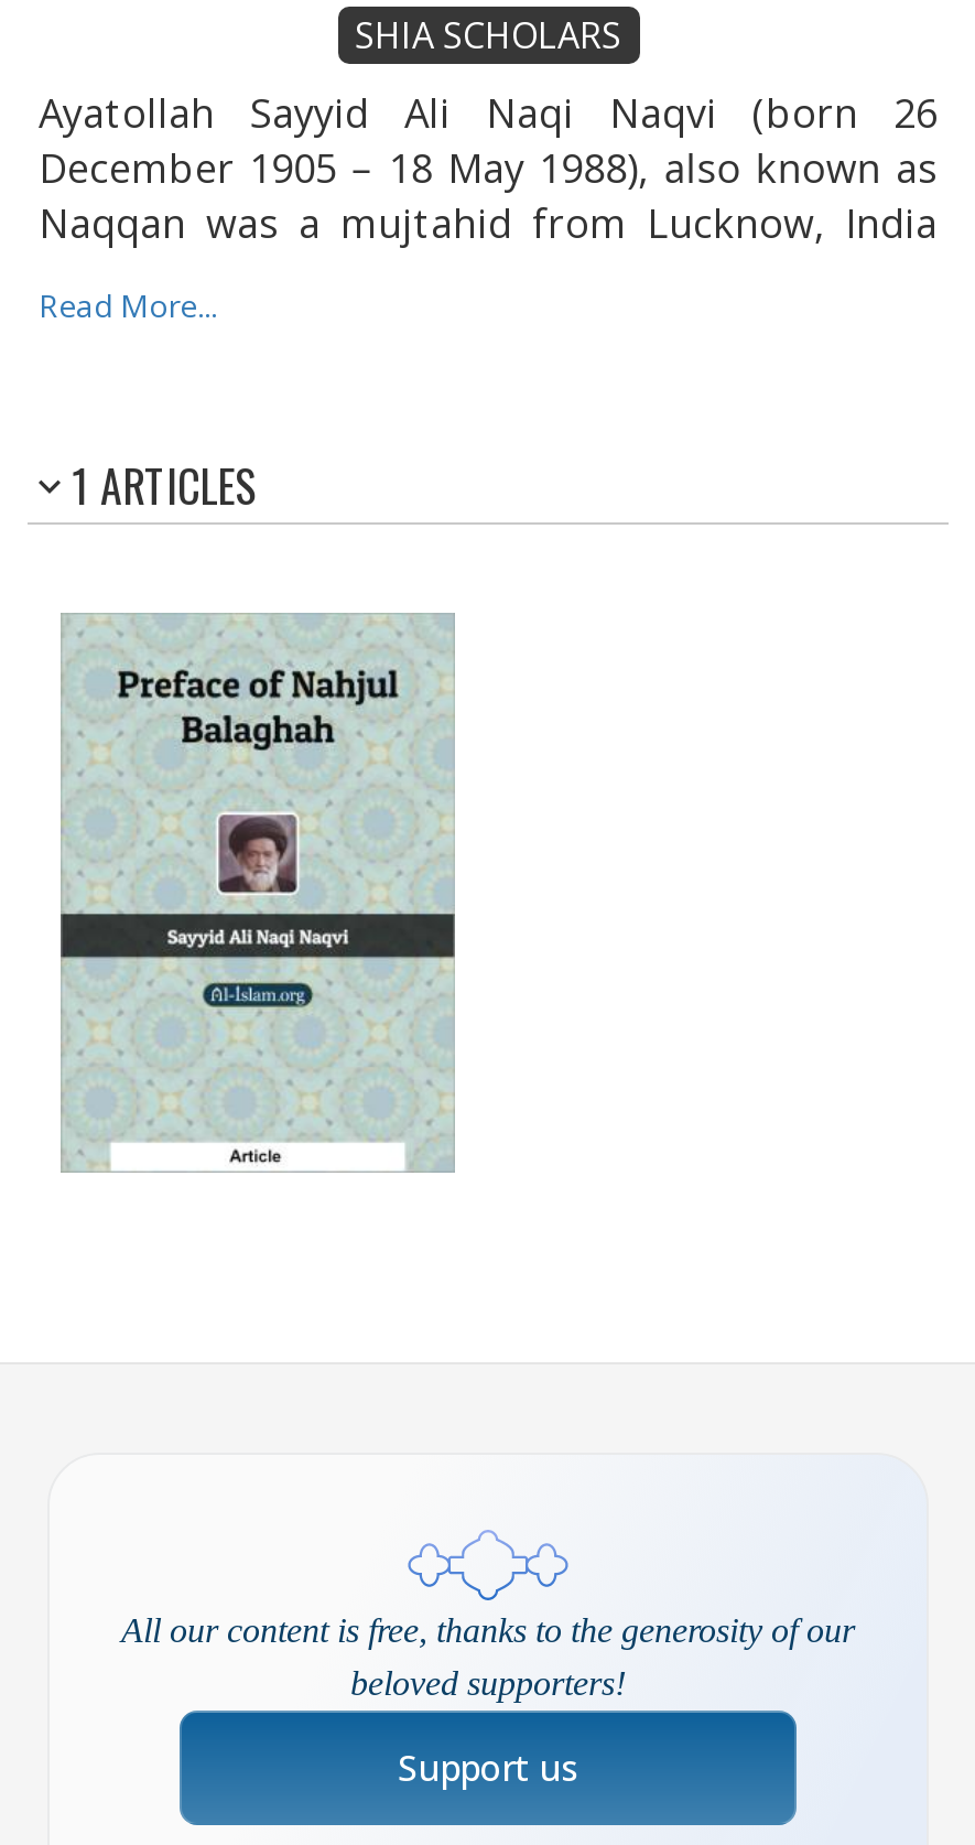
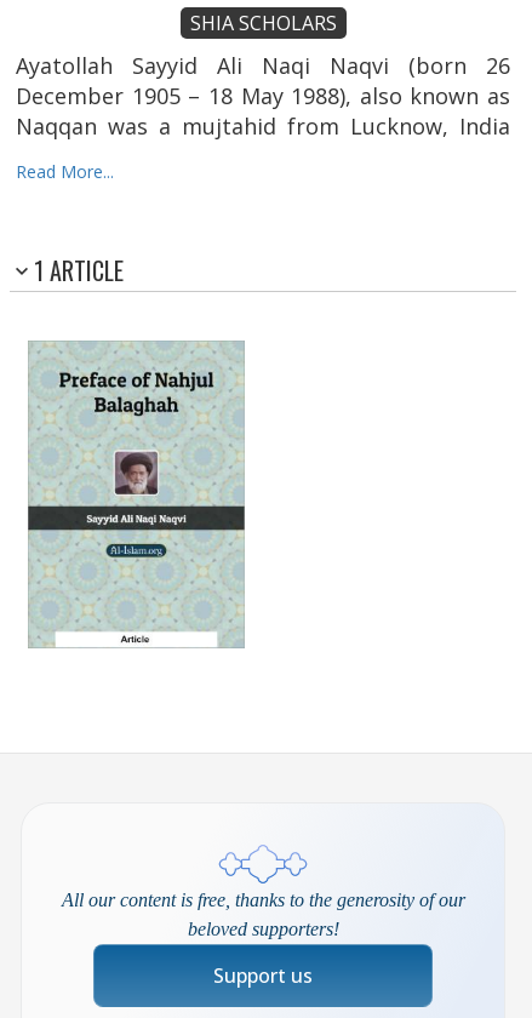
[72,452,257,518] 1 ARTICLES -> [34,252,124,288] 1 ARTICLE

